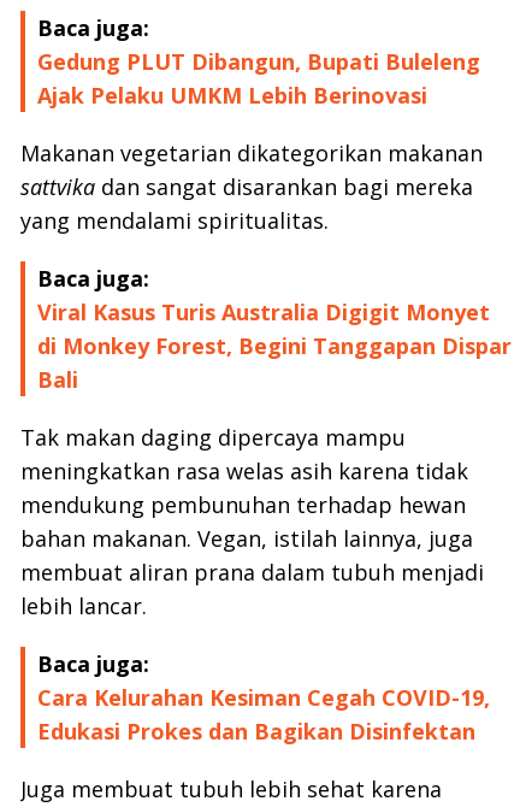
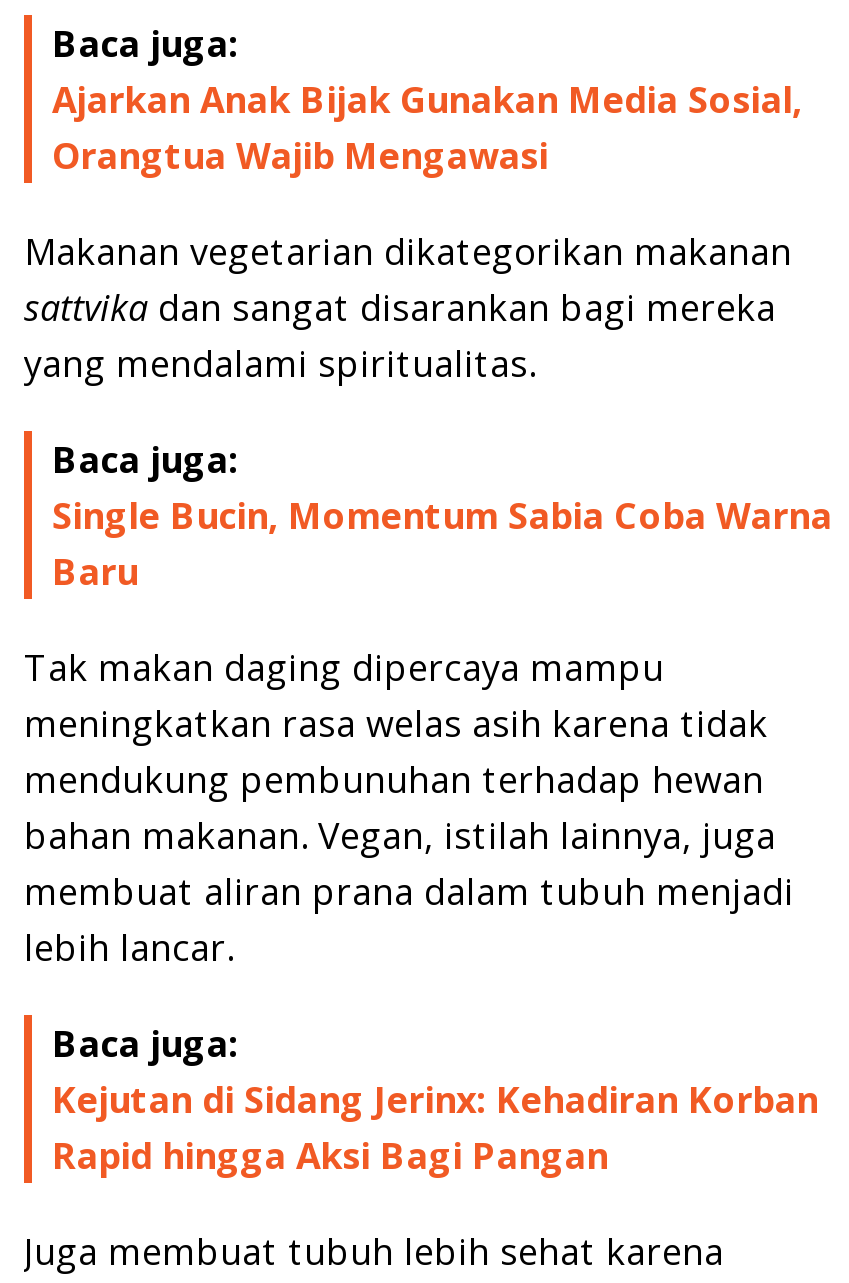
[37,46,480,109] Gedung PLUT Dibangun, Bupati Buleleng | Ajak Pelaku UMKM Lebih Berinovasi -> [52,76,802,180] Ajarkan Anak Bijak Gunakan Media Sosial, | Orangtua Wajib Mengawasi
[37,297,512,393] Viral Kasus Turis Australia Digigit Monyet | di Monkey Forest, Begini Tanggapan Dispar | Bali -> [52,492,832,596] Single Bucin, Momentum Sabia Coba Warna | Baru
[37,682,490,745] Cara Kelurahan Kesiman Cegah COVID-19, | Edukasi Prokes dan Bagikan Disinfektan -> [52,1076,818,1180] Kejutan di Sidang Jerinx: Kehadiran Korban | Rapid hingga Aksi Bagi Pangan

